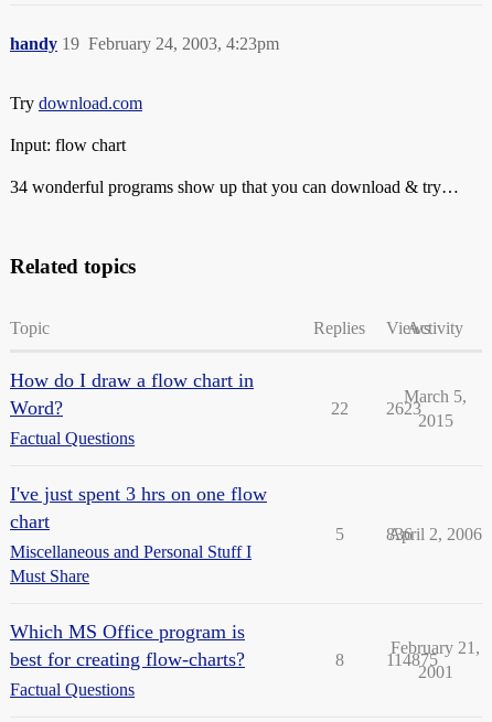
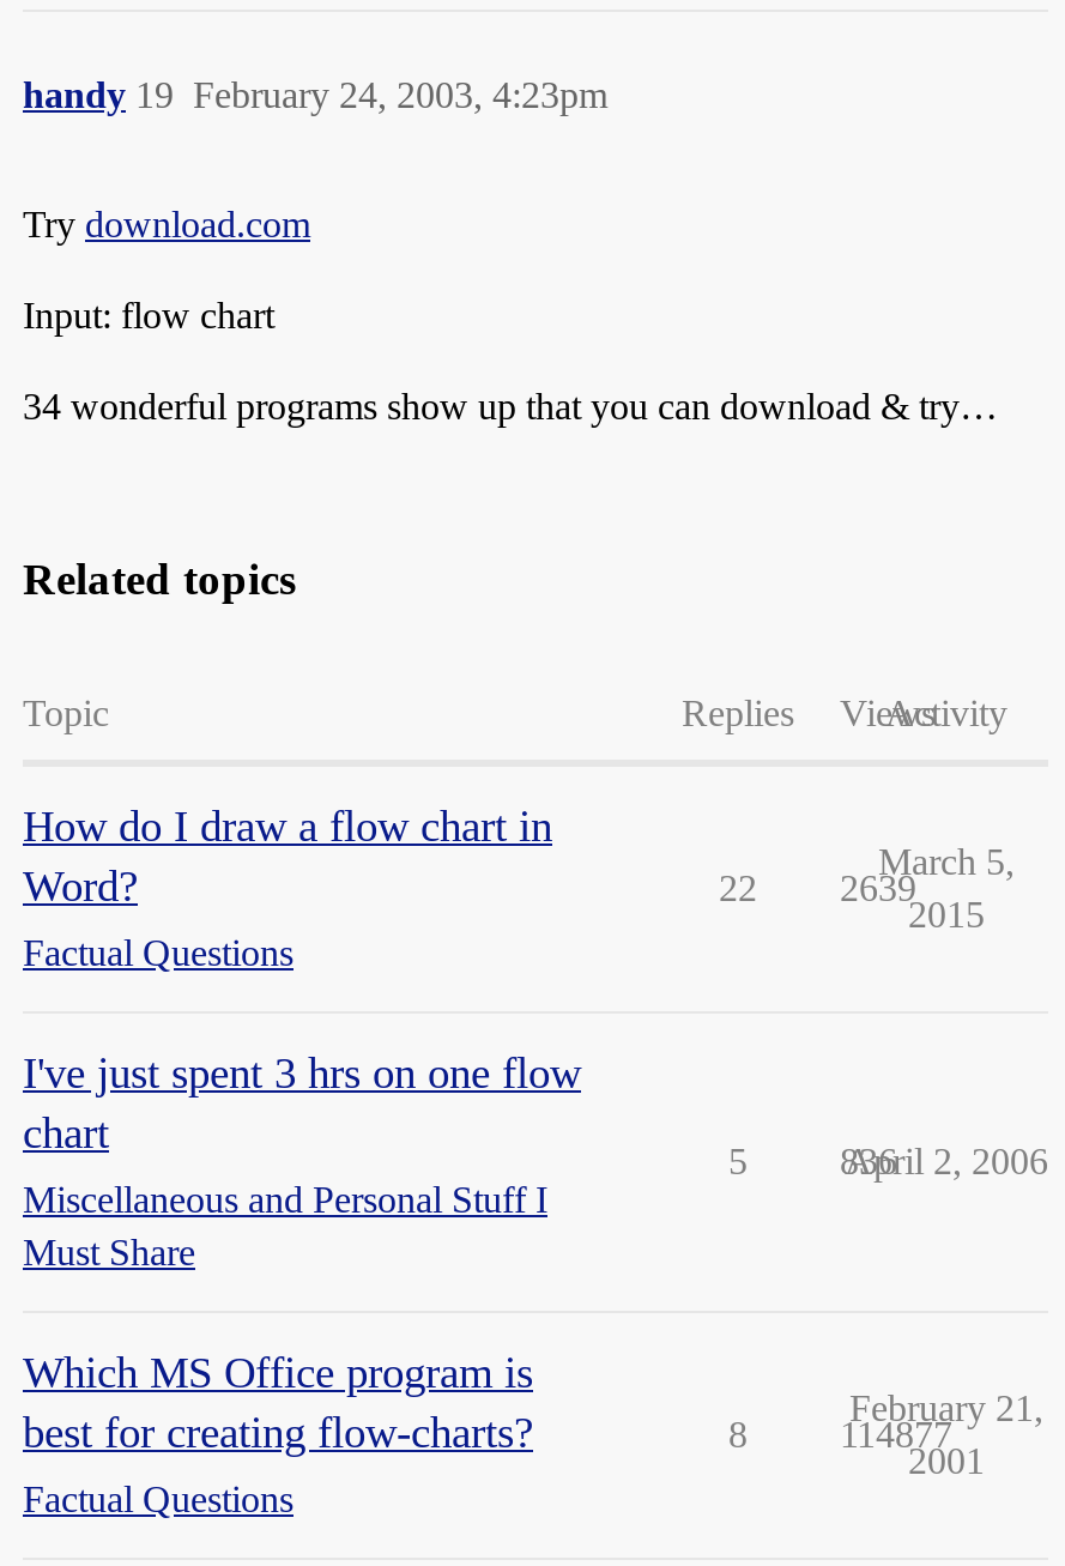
[386,399,421,418] 2623 -> [840,867,916,908] 2639
[386,650,438,669] 114875 -> [840,1414,952,1455] 114877

